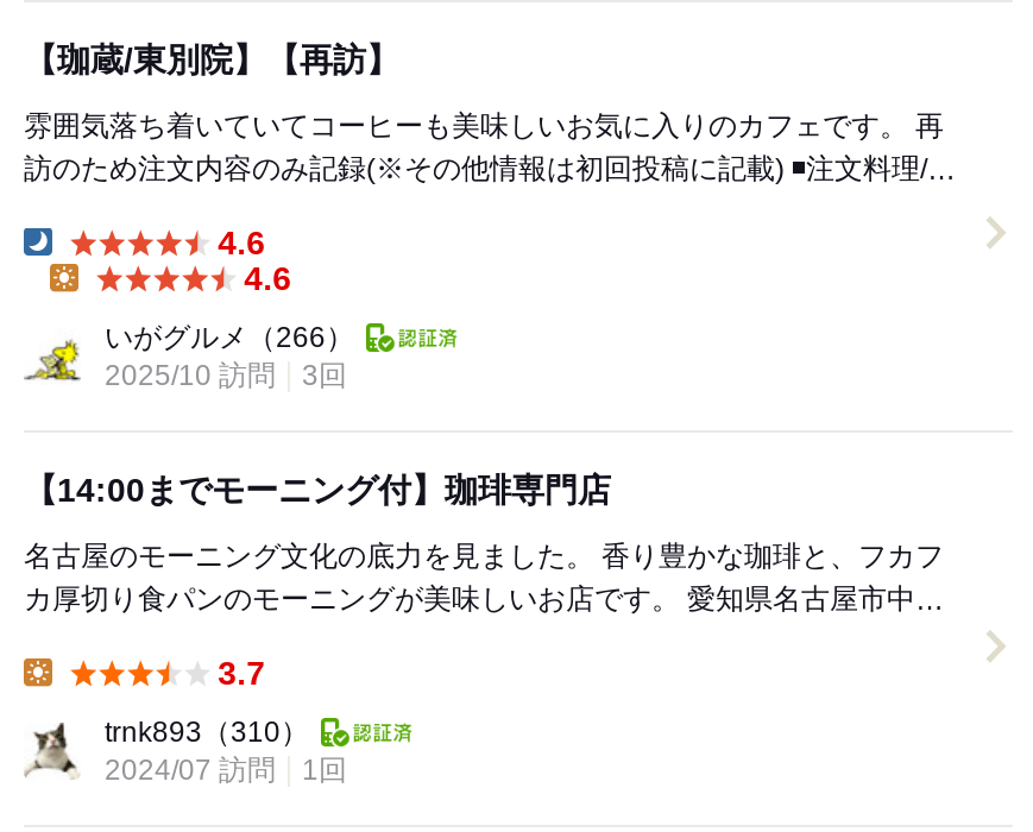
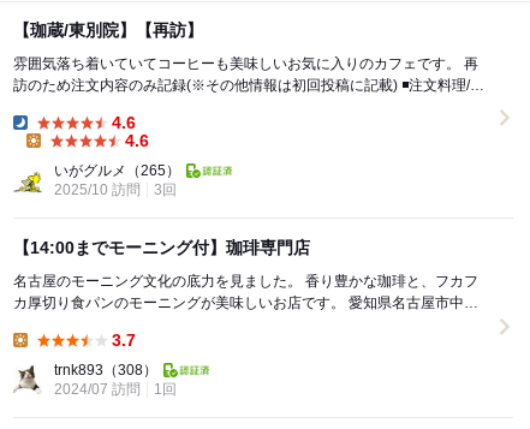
[105,322,354,355] いがグルメ（266） -> [54,163,180,179] いがグルメ（265）
[105,716,309,750] trnk893（310） -> [54,362,157,379] trnk893（308）

